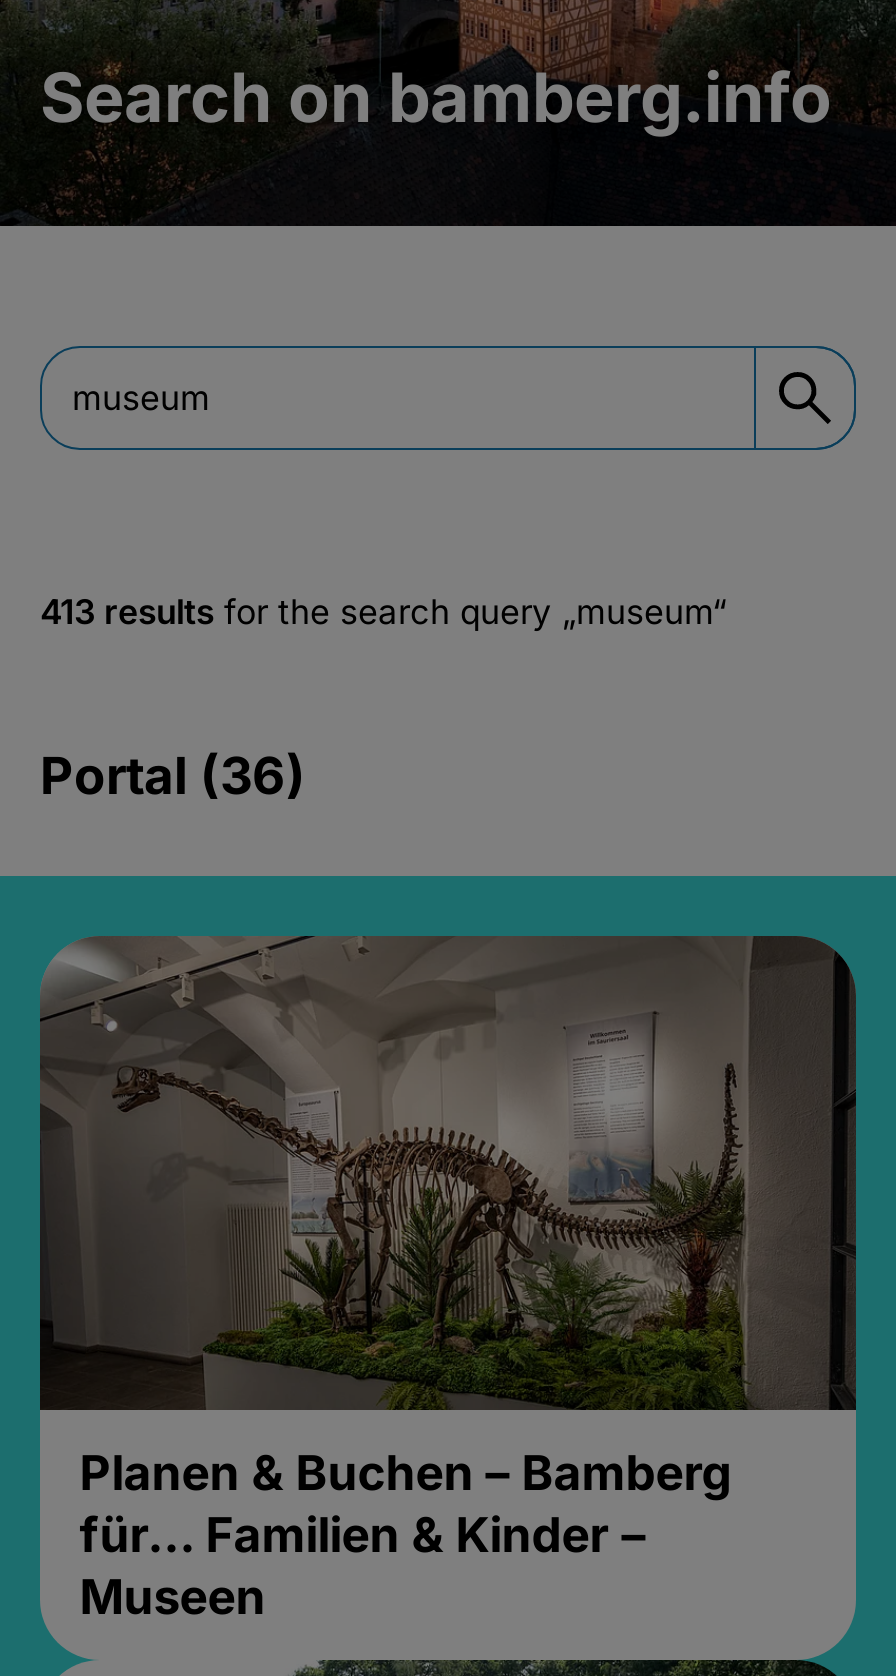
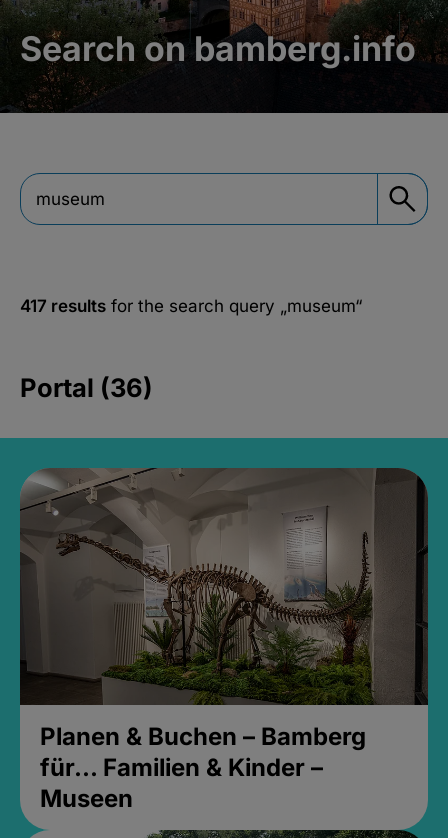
[40,591,726,631] 413 results for the search query „museum“ -> [20,295,362,315] 417 results for the search query „museum“

